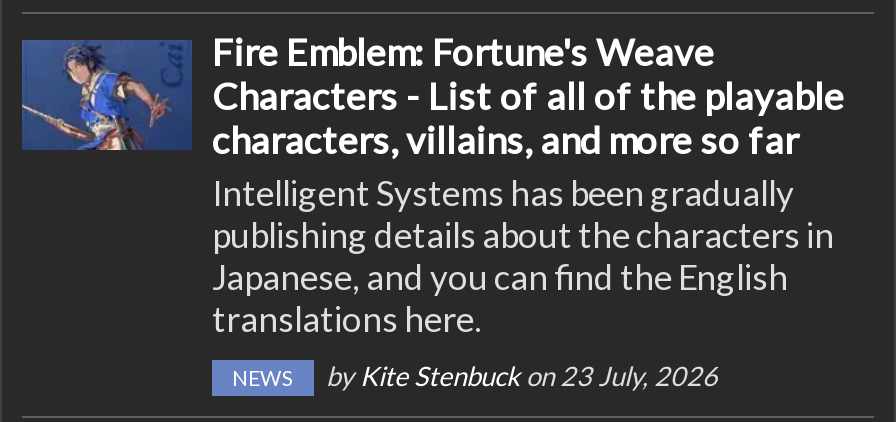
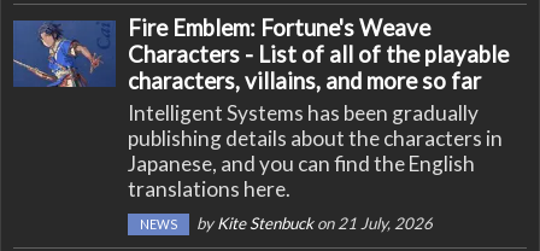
[320,360,718,392] by Kite Stenbuck on 23 July, 2026 -> [193,214,433,233] by Kite Stenbuck on 21 July, 2026

